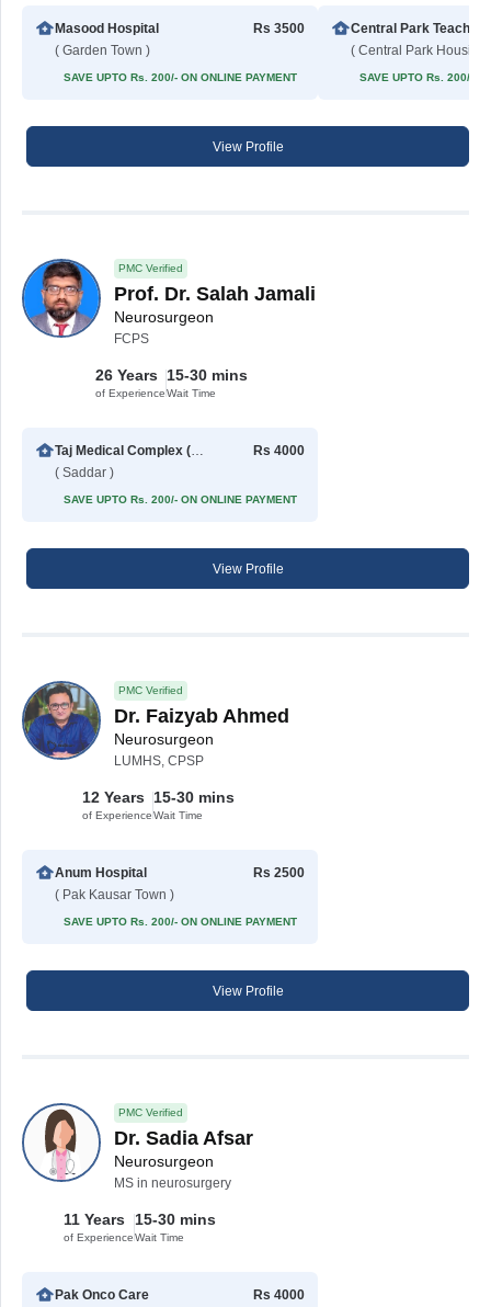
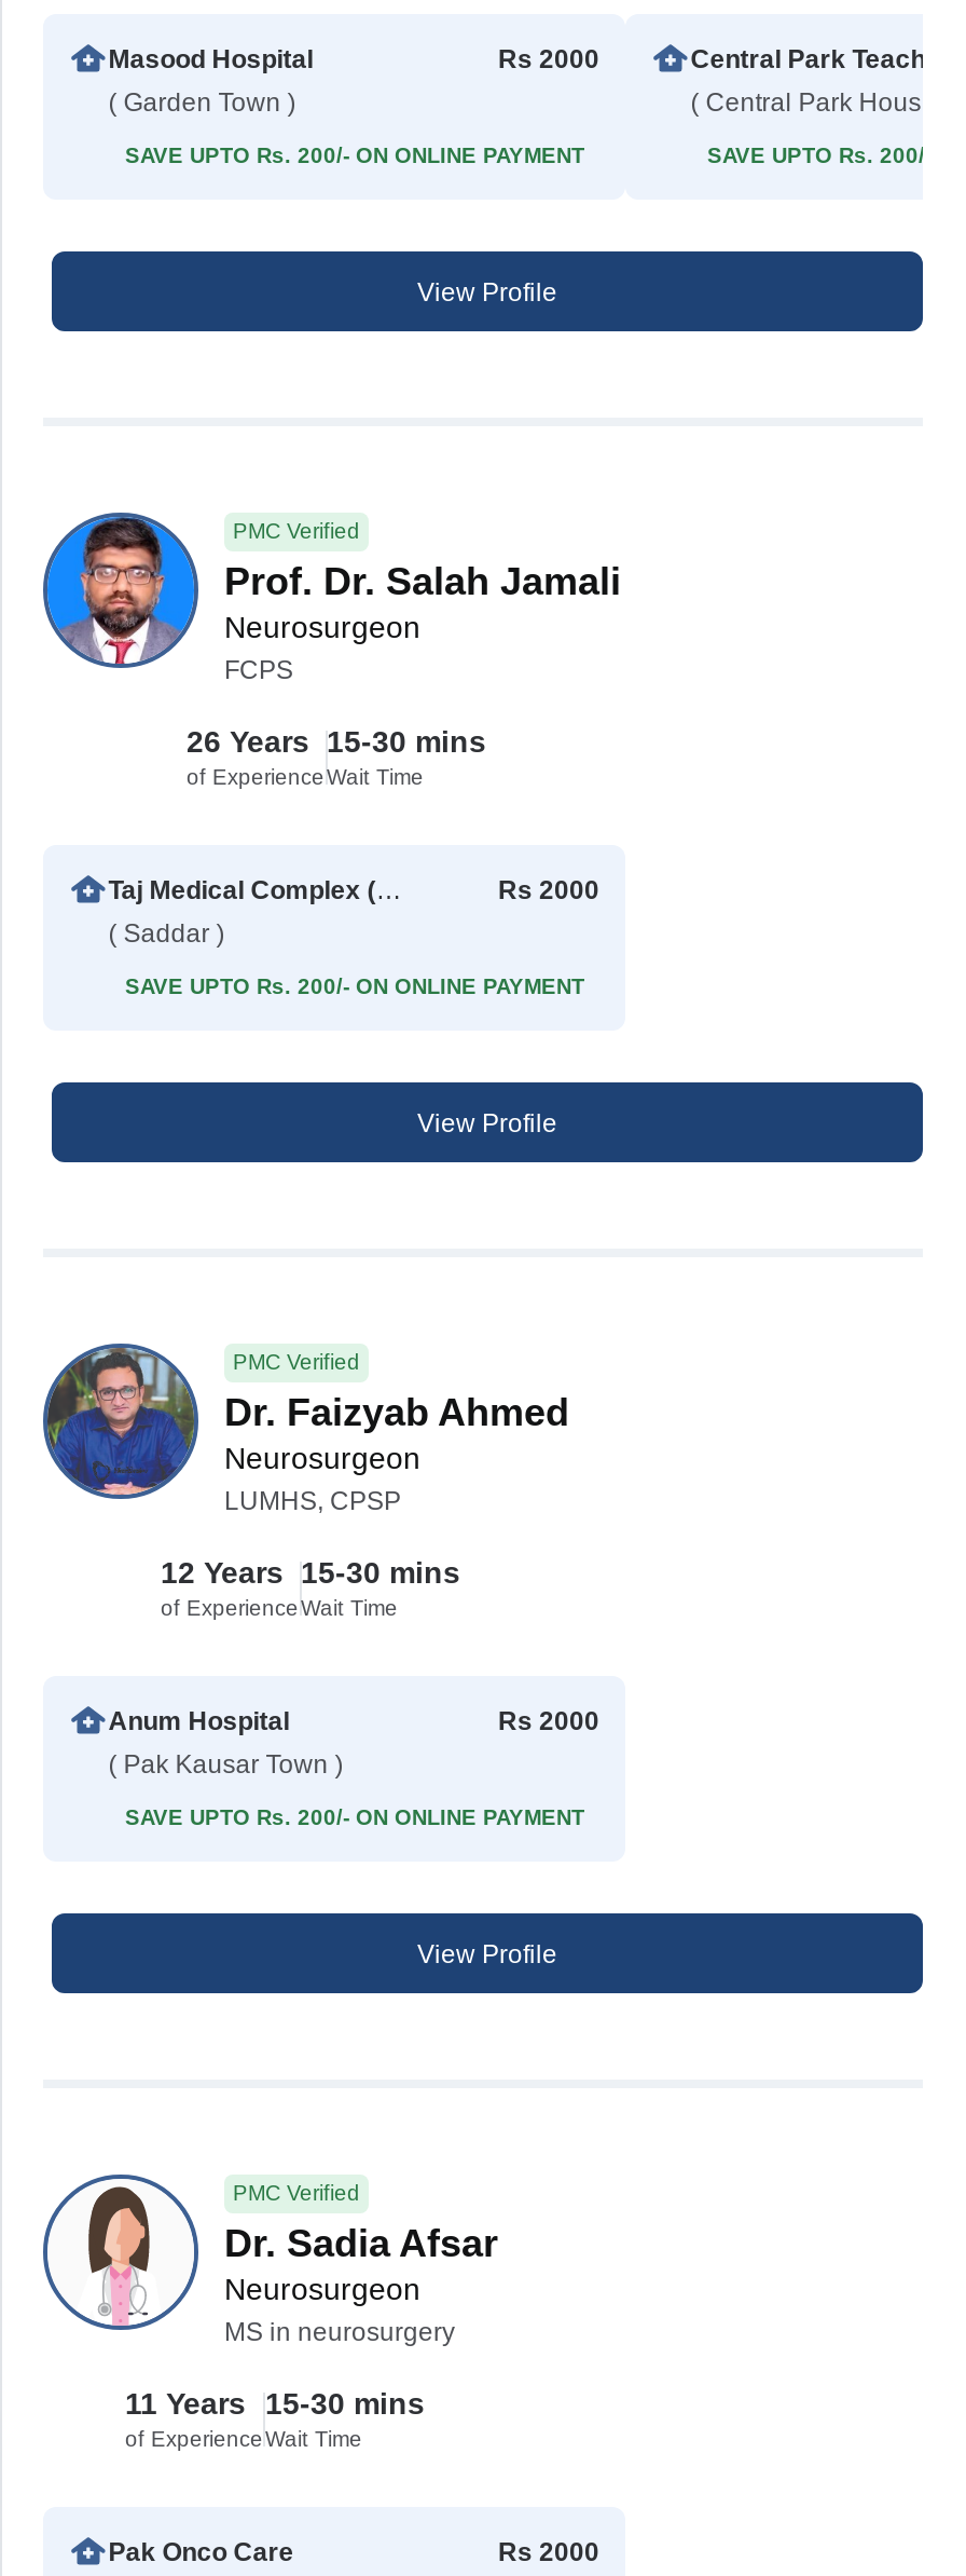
[253,21,305,36] Rs 3500 -> [498,44,599,74] Rs 2000
[253,443,305,458] Rs 4000 -> [498,875,599,905] Rs 2000
[253,865,305,880] Rs 2500 -> [498,1706,599,1736] Rs 2000
[253,1287,305,1303] Rs 4000 -> [498,2537,599,2567] Rs 2000

